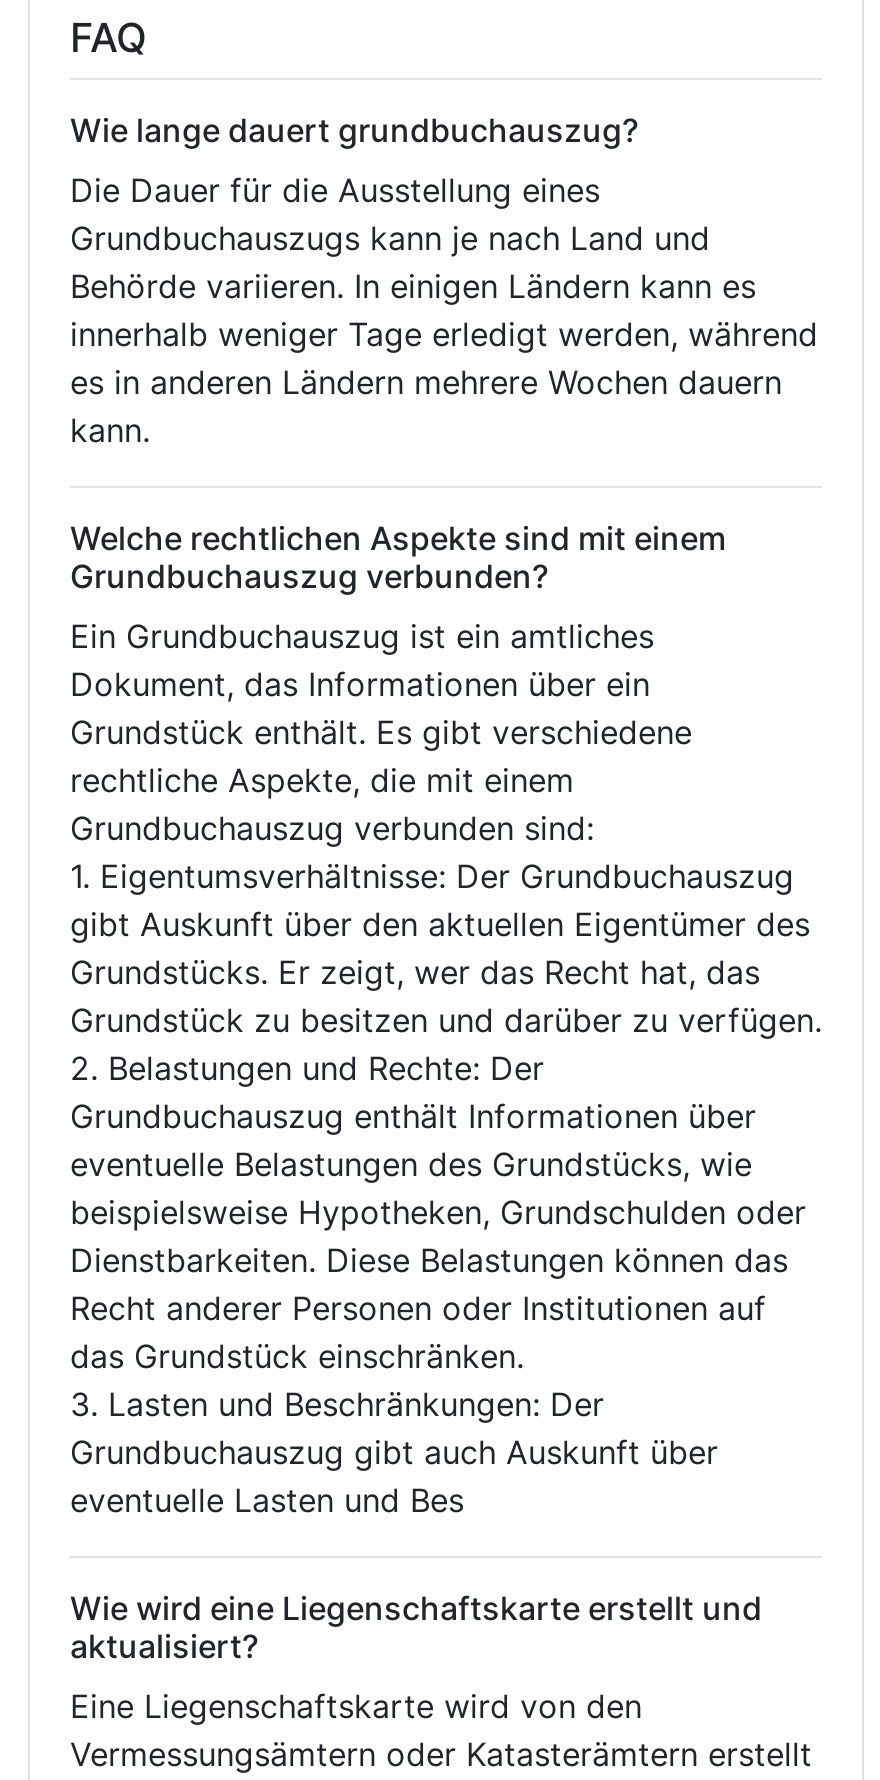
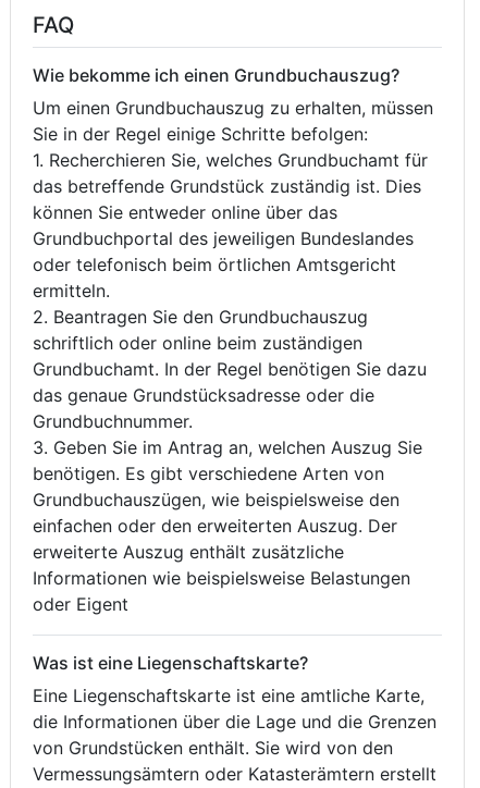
[70,110,822,1726] Wie lange dauert grundbuchauszug? | Die Dauer für die Ausstellung eines | Grundbuchauszugs kann je nach Land und | Behörde variieren. In einigen Ländern kann es | innerhalb weniger Tage erledigt werden, während | es in anderen Ländern mehrere Wochen dauern | kann. | Welche rechtlichen Aspekte sind mit einem | Grundbuchauszug verbunden? | Ein Grundbuchauszug ist ein amtliches | Dokument, das Informationen über ein | Grundstück enthält. Es gibt verschiedene | rechtliche Aspekte, die mit einem | Grundbuchauszug verbunden sind: | 1. Eigentumsverhältnisse: Der Grundbuchauszug | gibt Auskunft über den aktuellen Eigentümer des | Grundstücks. Er zeigt, wer das Recht hat, das | Grundstück zu besitzen und darüber zu verfügen. | 2. Belastungen und Rechte: Der | Grundbuchauszug enthält Informationen über | eventuelle Belastungen des Grundstücks, wie | beispielsweise Hypotheken, Grundschulden oder | Dienstbarkeiten. Diese Belastungen können das | Recht anderer Personen oder Institutionen auf | das Grundstück einschränken. | 3. Lasten und Beschränkungen: Der | Grundbuchauszug gibt auch Auskunft über | eventuelle Lasten und Bes | Wie wird eine Liegenschaftskarte erstellt und | aktualisiert? | Eine Liegenschaftskarte wird von den -> [33,64,436,759] Wie bekomme ich einen Grundbuchauszug? | Um einen Grundbuchauszug zu erhalten, müssen | Sie in der Regel einige Schritte befolgen: | 1. Recherchieren Sie, welches Grundbuchamt für | das betreffende Grundstück zuständig ist. Dies | können Sie entweder online über das | Grundbuchportal des jeweiligen Bundeslandes | oder telefonisch beim örtlichen Amtsgericht | ermitteln. | 2. Beantragen Sie den Grundbuchauszug | schriftlich oder online beim zuständigen | Grundbuchamt. In der Regel benötigen Sie dazu | das genaue Grundstücksadresse oder die | Grundbuchnummer. | 3. Geben Sie im Antrag an, welchen Auszug Sie | benötigen. Es gibt verschiedene Arten von | Grundbuchauszügen, wie beispielsweise den | einfachen oder den erweiterten Auszug. Der | erweiterte Auszug enthält zusätzliche | Informationen wie beispielsweise Belastungen | oder Eigent | Was ist eine Liegenschaftskarte? | Eine Liegenschaftskarte ist eine amtliche Karte, | die Informationen über die Lage und die Grenzen | von Grundstücken enthält. Sie wird von den

